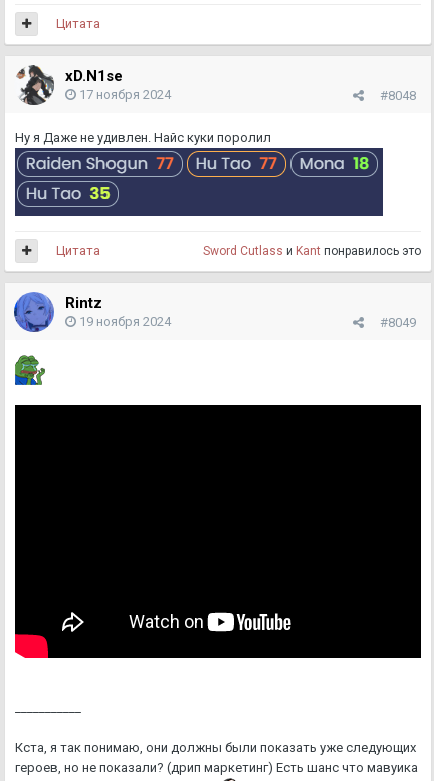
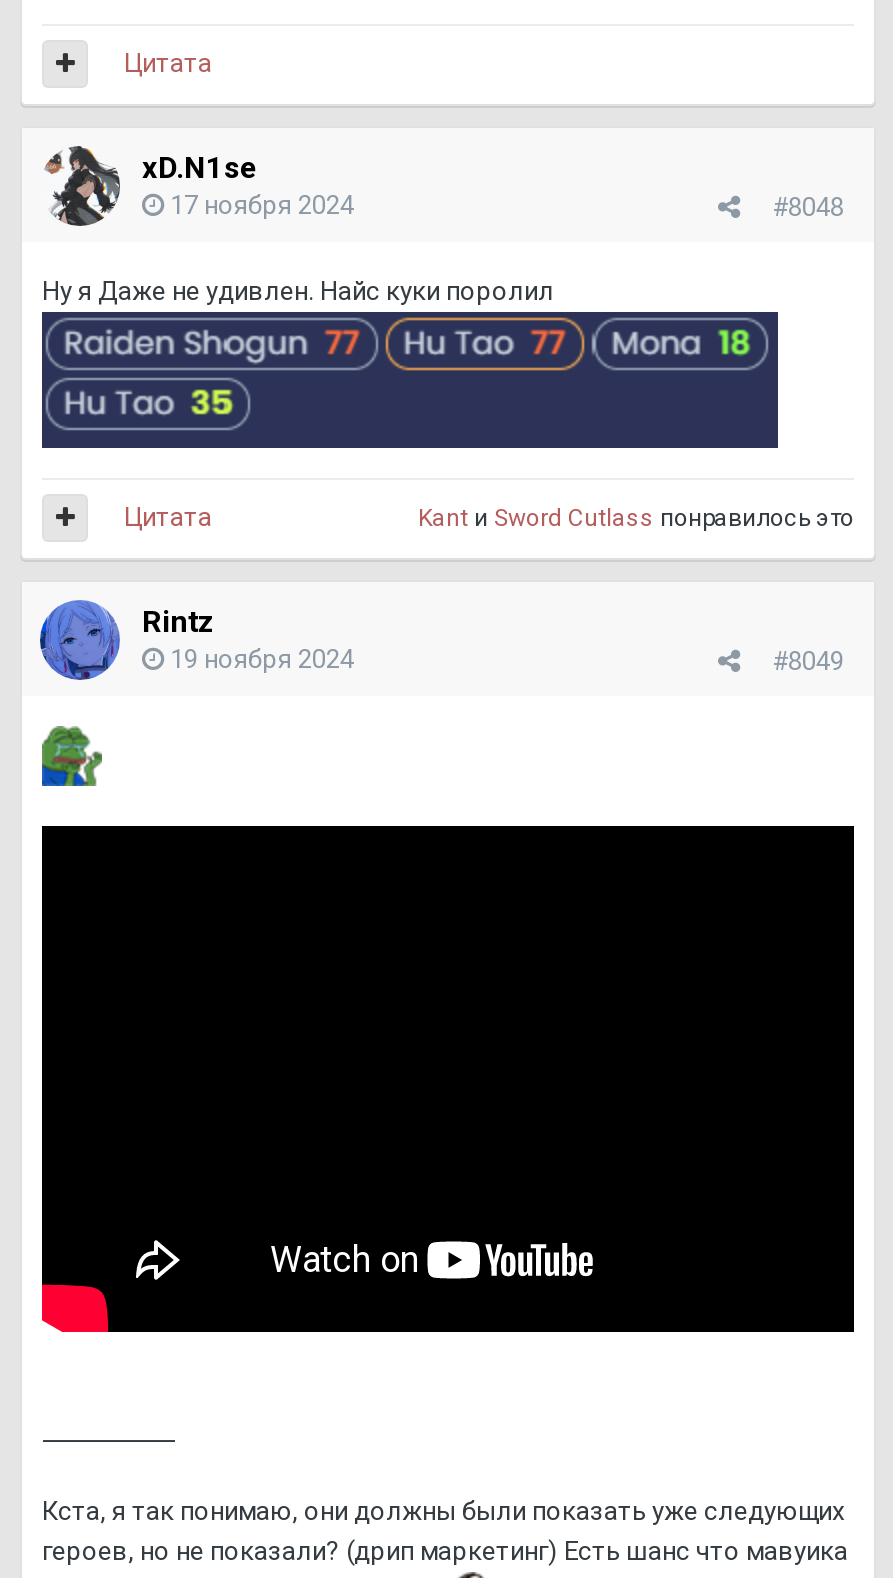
[203,244,421,258] Sword Cutlass и Kant понравилось это -> [418,504,854,532] Kant и Sword Cutlass понравилось это

